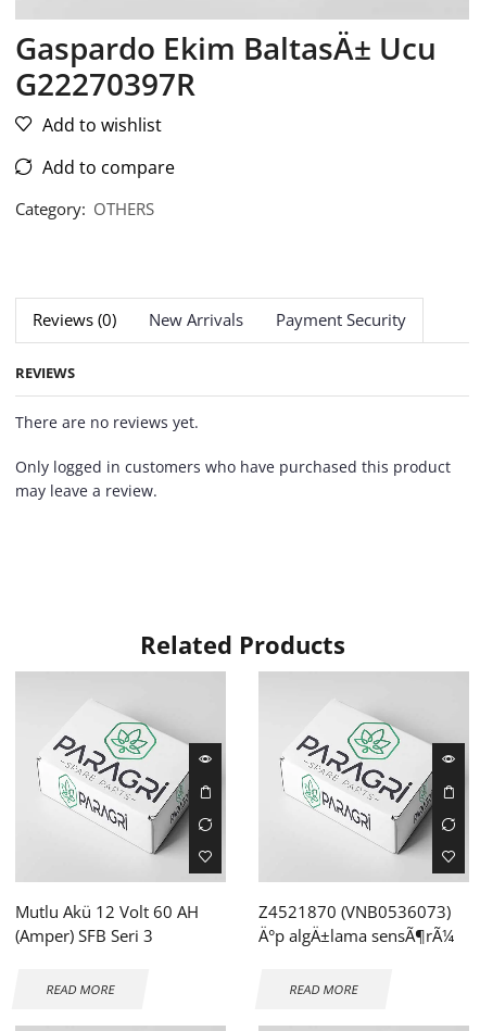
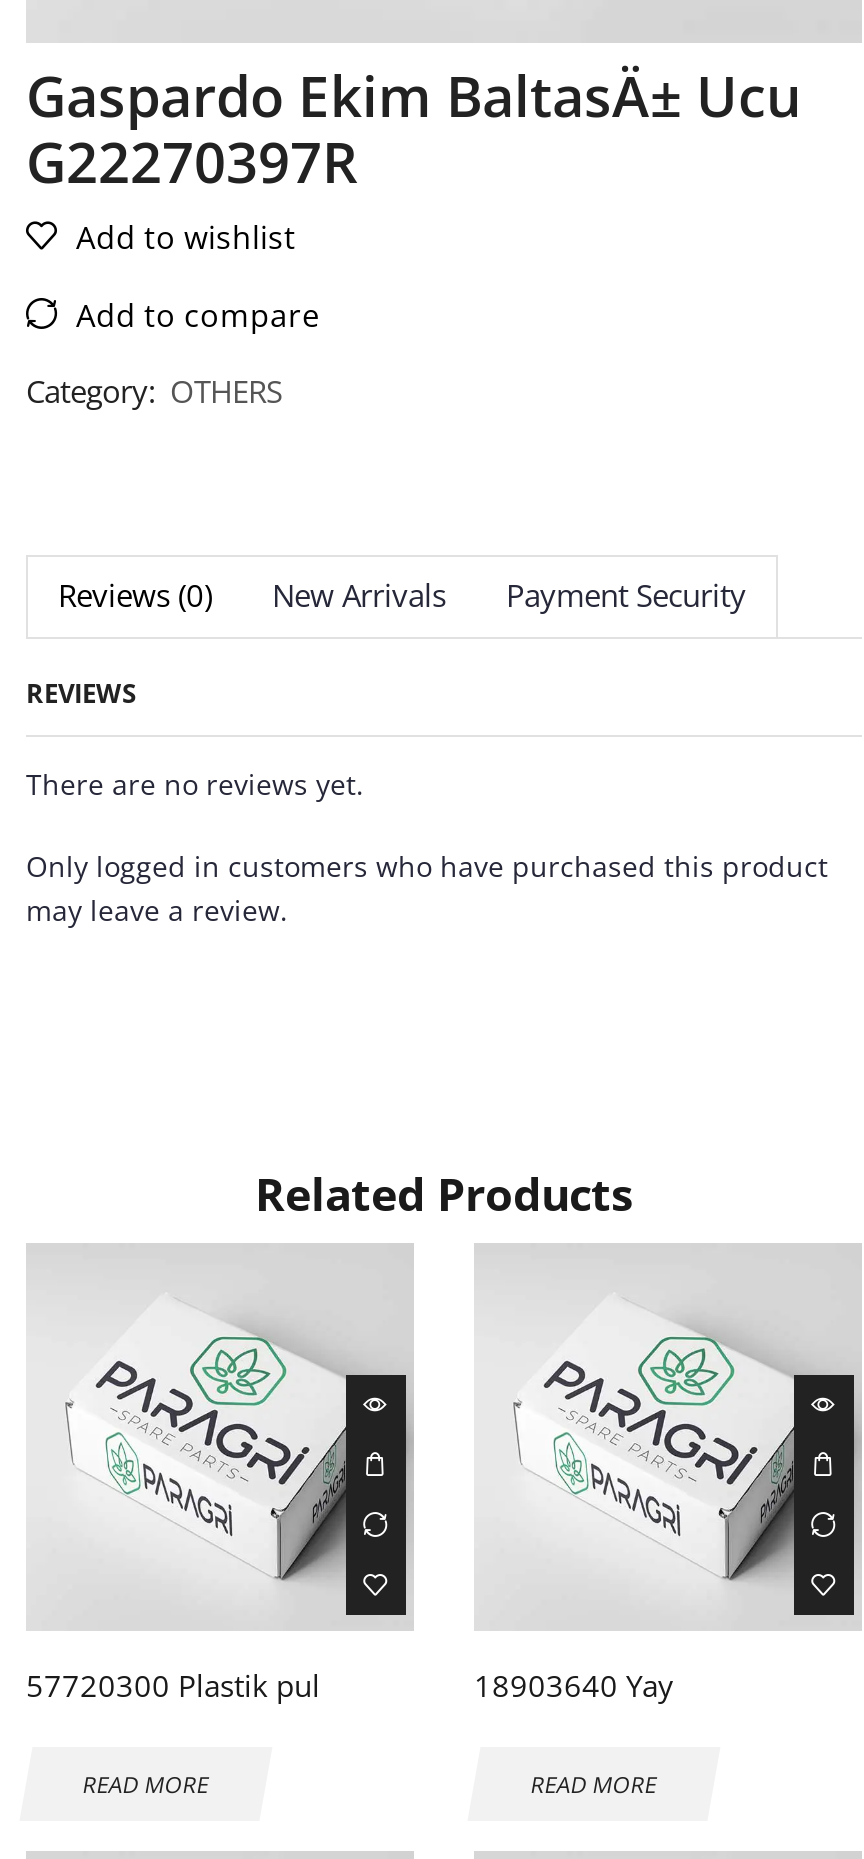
[15,901,199,947] Mutlu Akü 12 Volt 60 AH | (Amper) SFB Seri 3 -> [26,1666,320,1706] 57720300 Plastik pul
[258,901,454,947] Z4521870 (VNB0536073) | Ä°p algÄ±lama sensÃ¶rÃ¼ -> [474,1666,674,1706] 18903640 Yay

